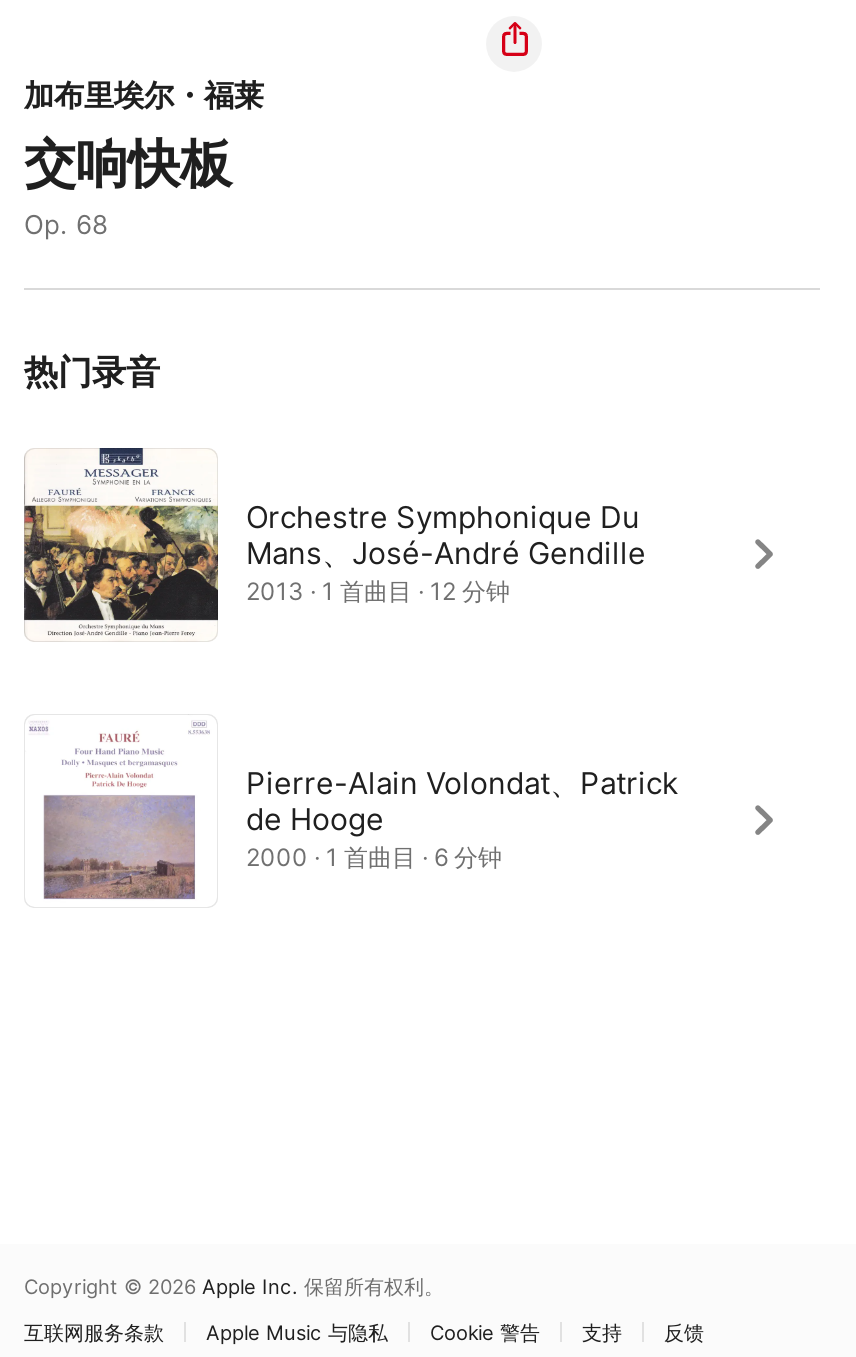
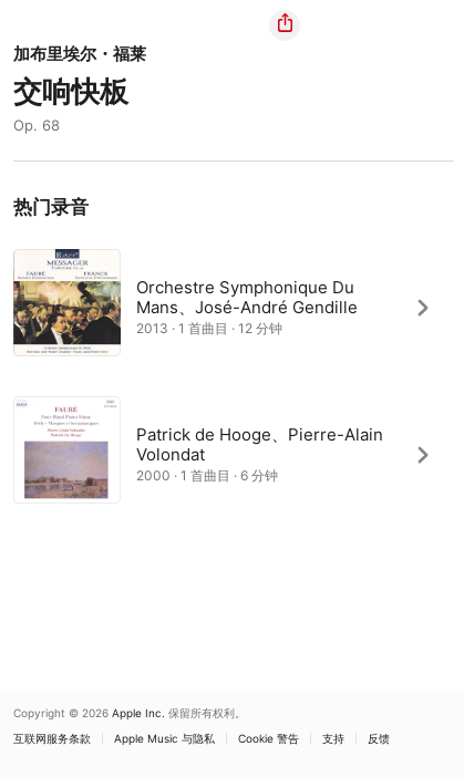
[246,764,678,838] Pierre-Alain Volondat、Patrick | de Hooge -> [136,424,383,465] Patrick de Hooge、Pierre-Alain | Volondat

